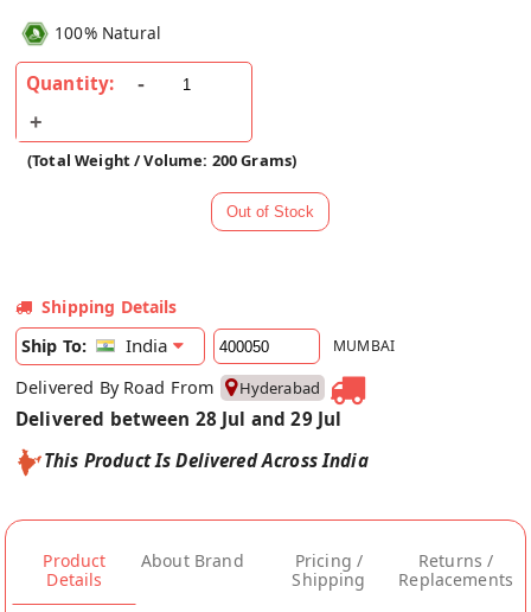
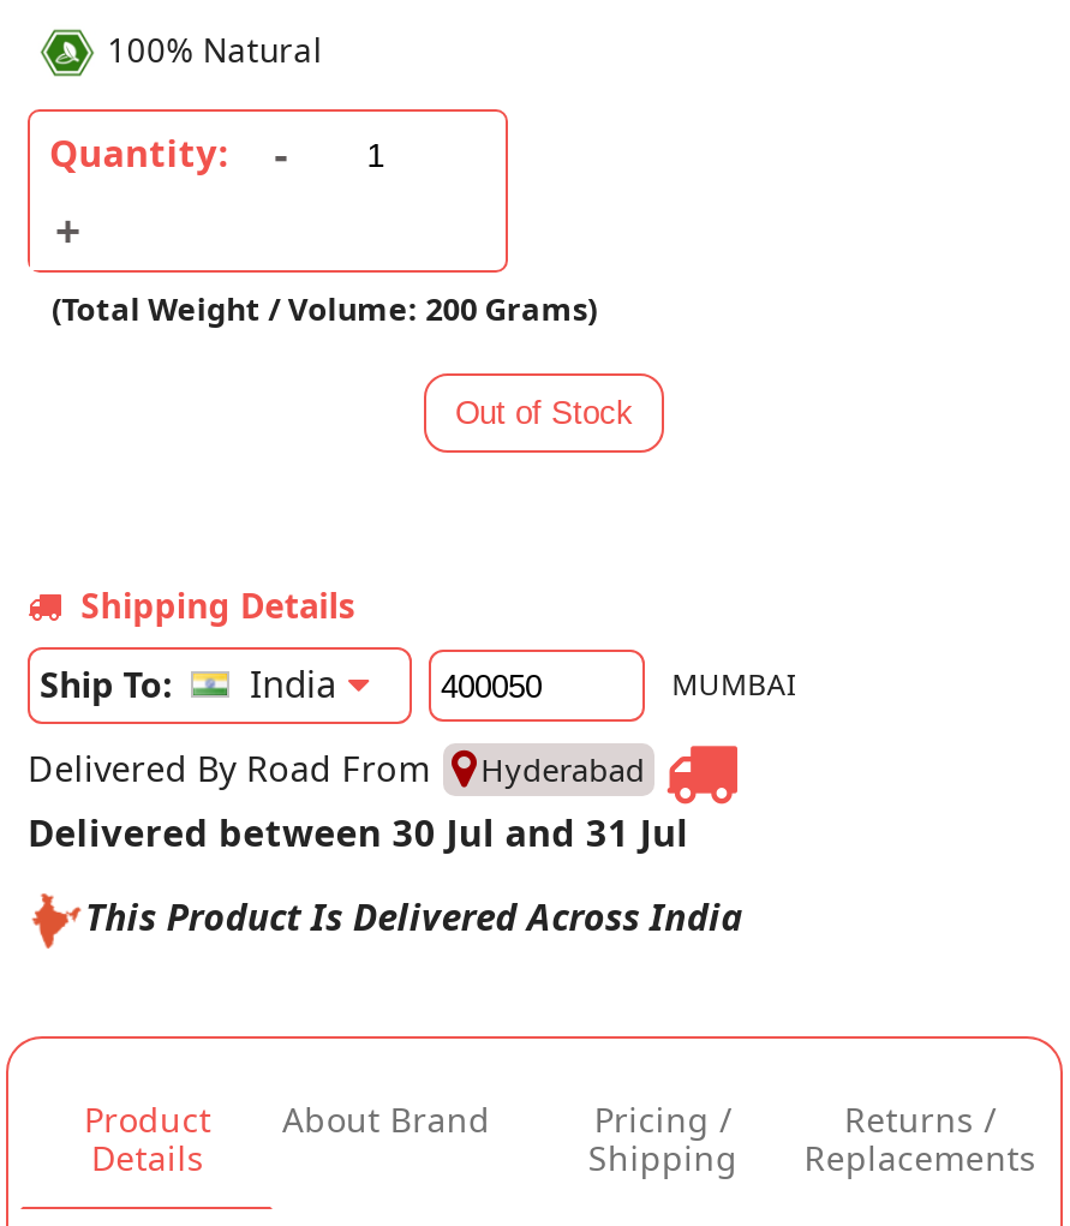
[15,407,342,431] Delivered between 28 Jul and 29 Jul -> [28,808,689,856] Delivered between 30 Jul and 31 Jul

